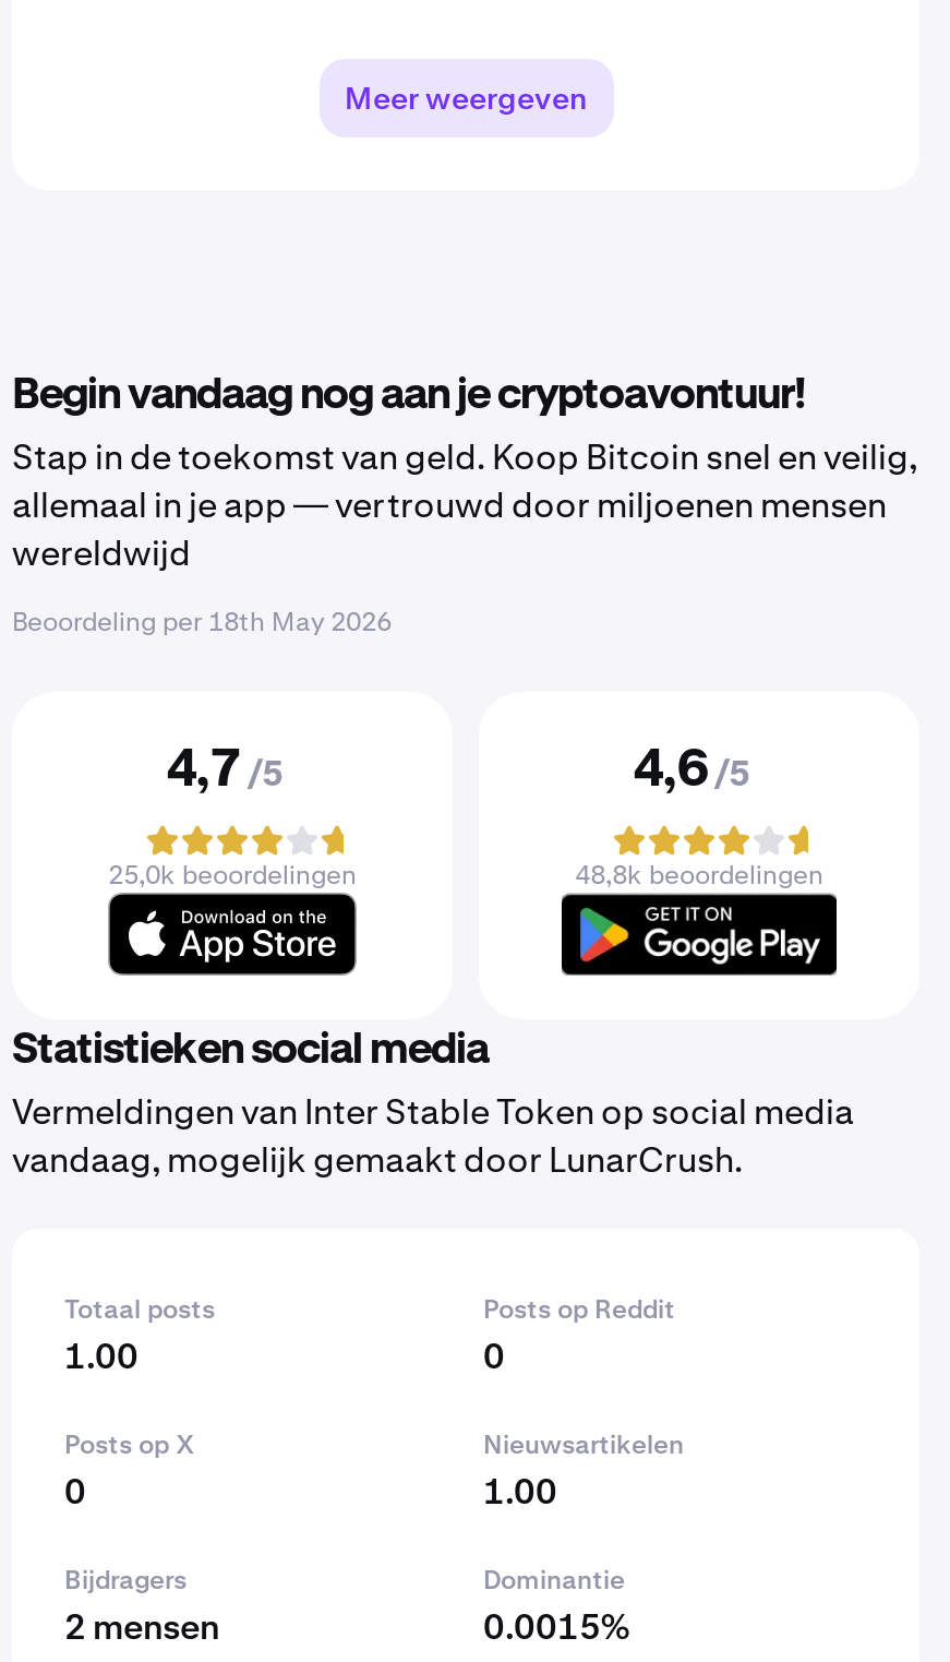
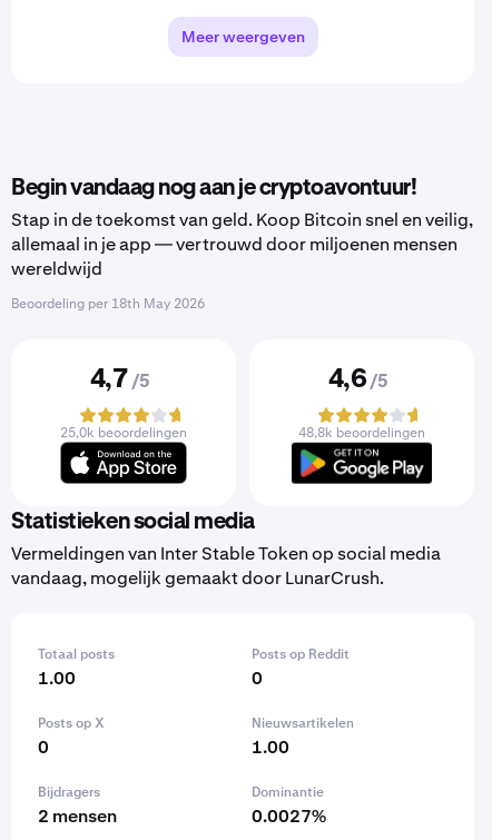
[483,1604,629,1650] 0.0015% -> [252,804,326,828] 0.0027%

